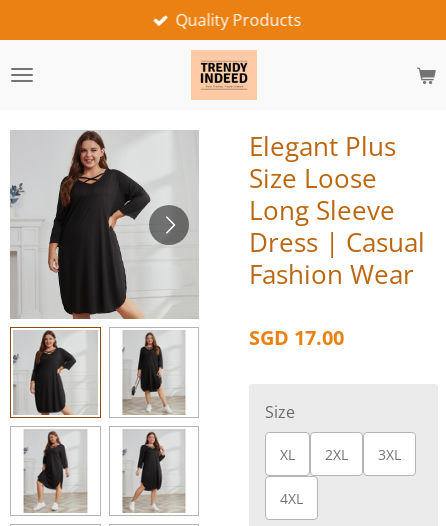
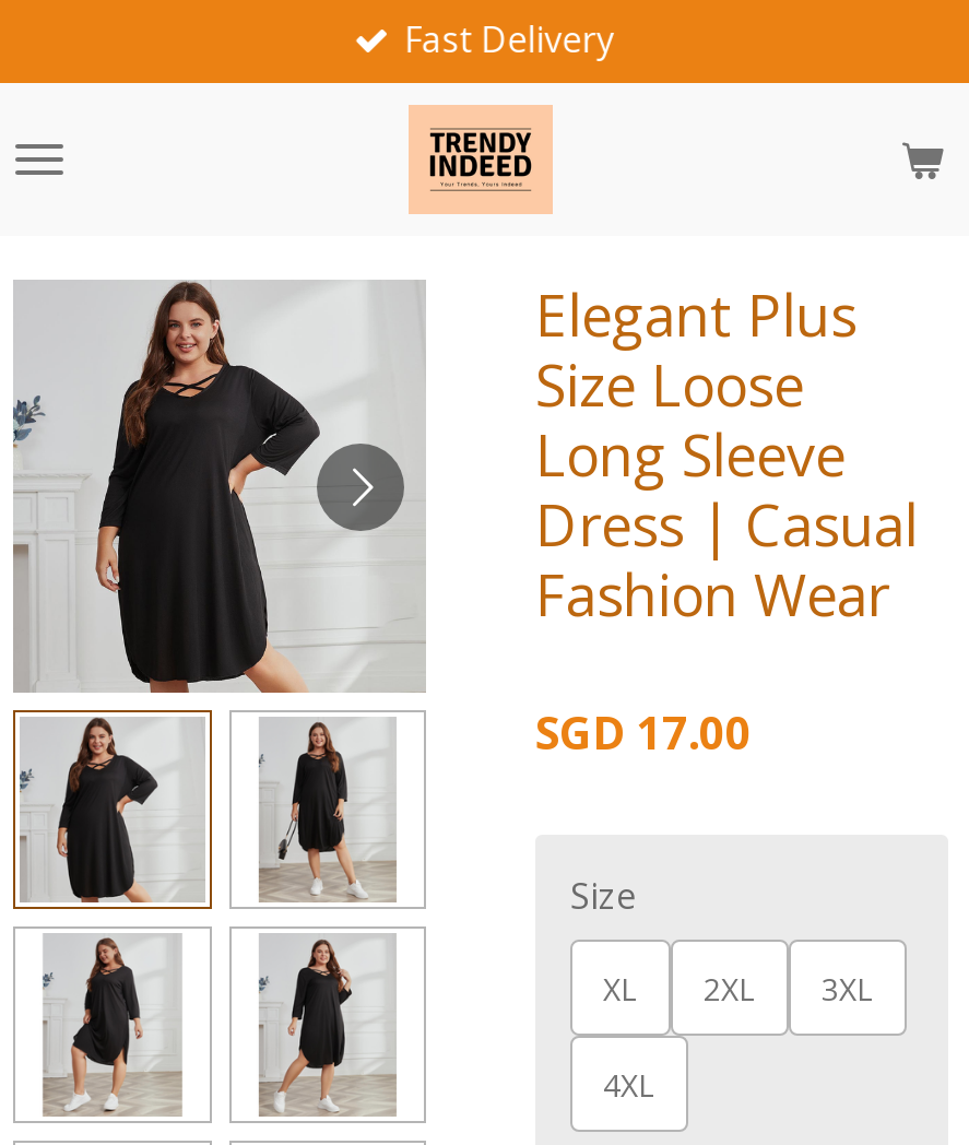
[174,9,300,31] Quality Products -> [405,15,614,63] Fast Delivery

